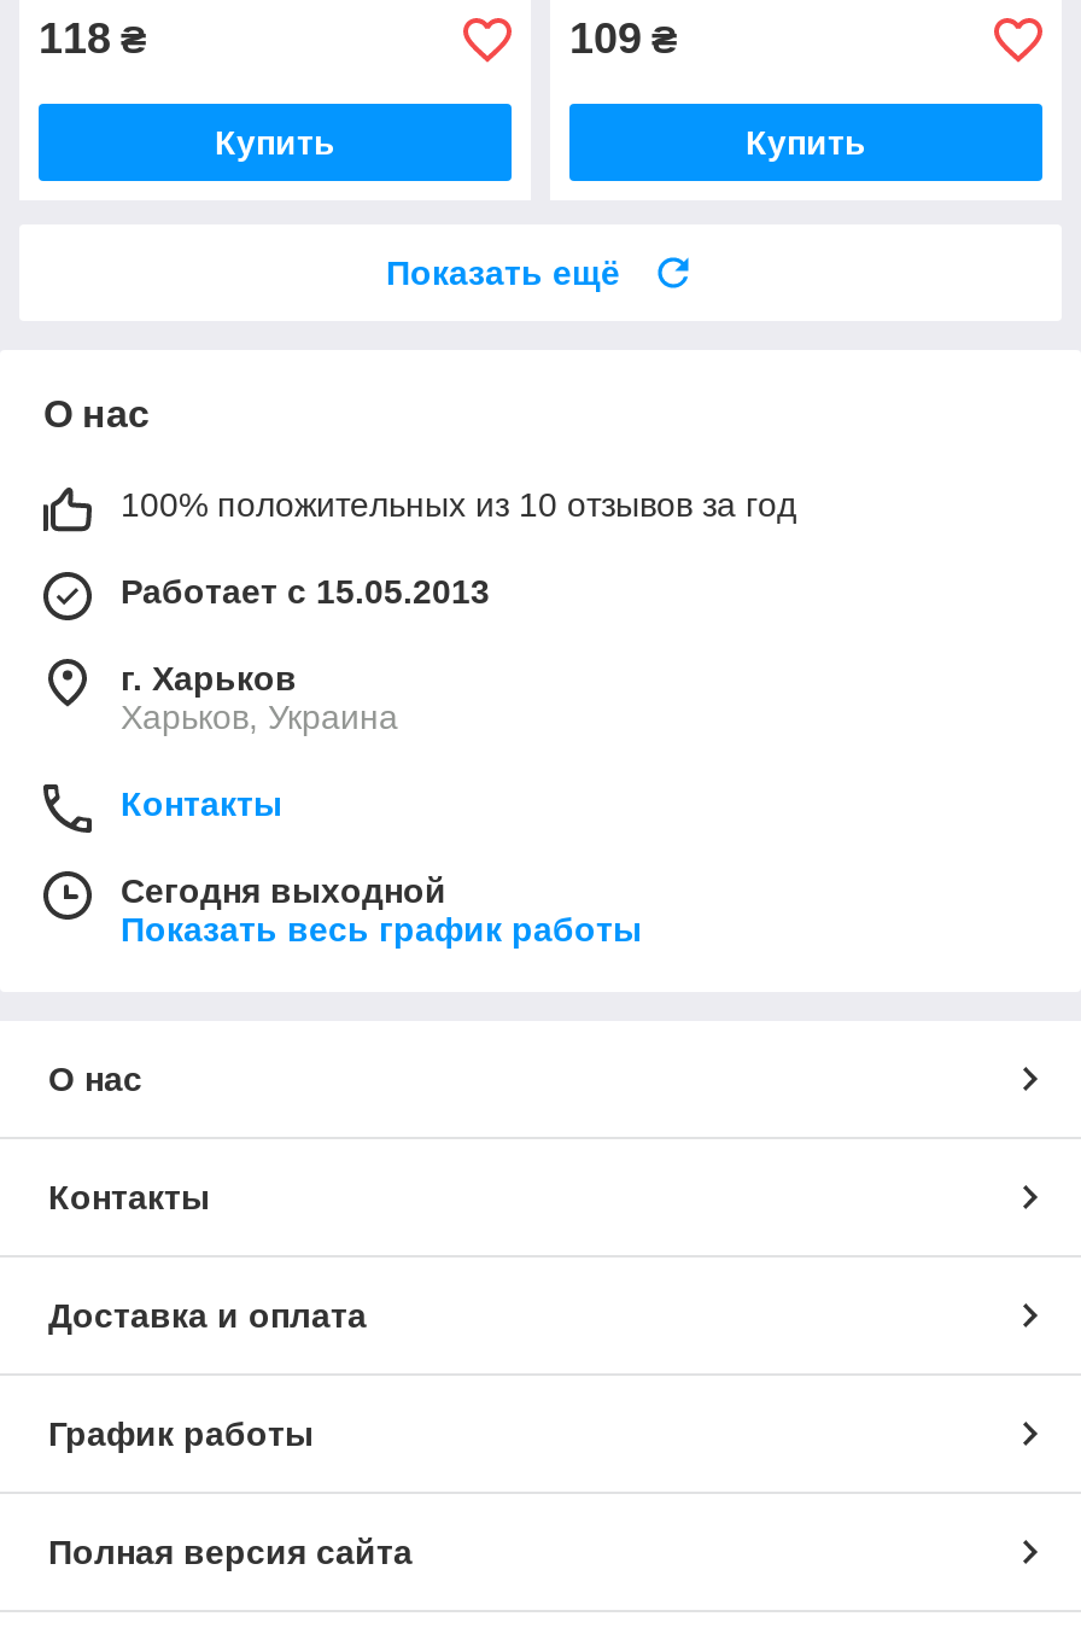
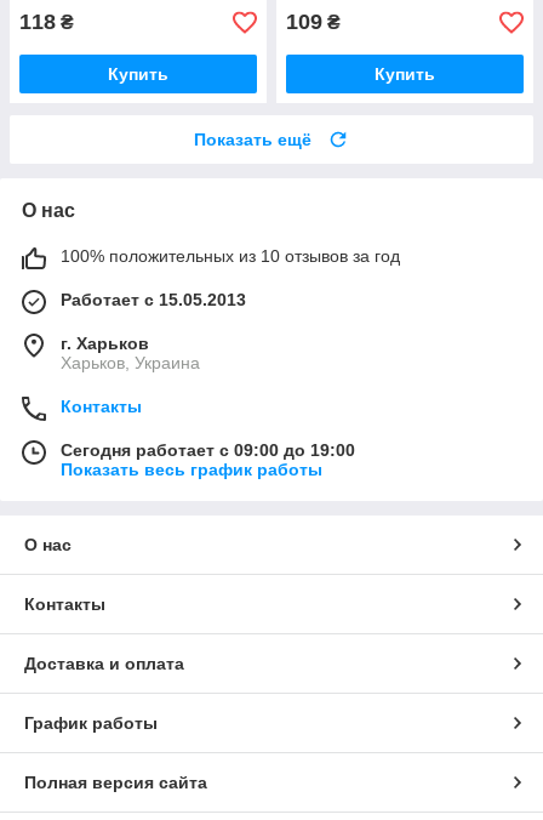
[121,872,446,911] Сегодня выходной -> [61,441,355,460] Сегодня работает с 09:00 до 19:00

